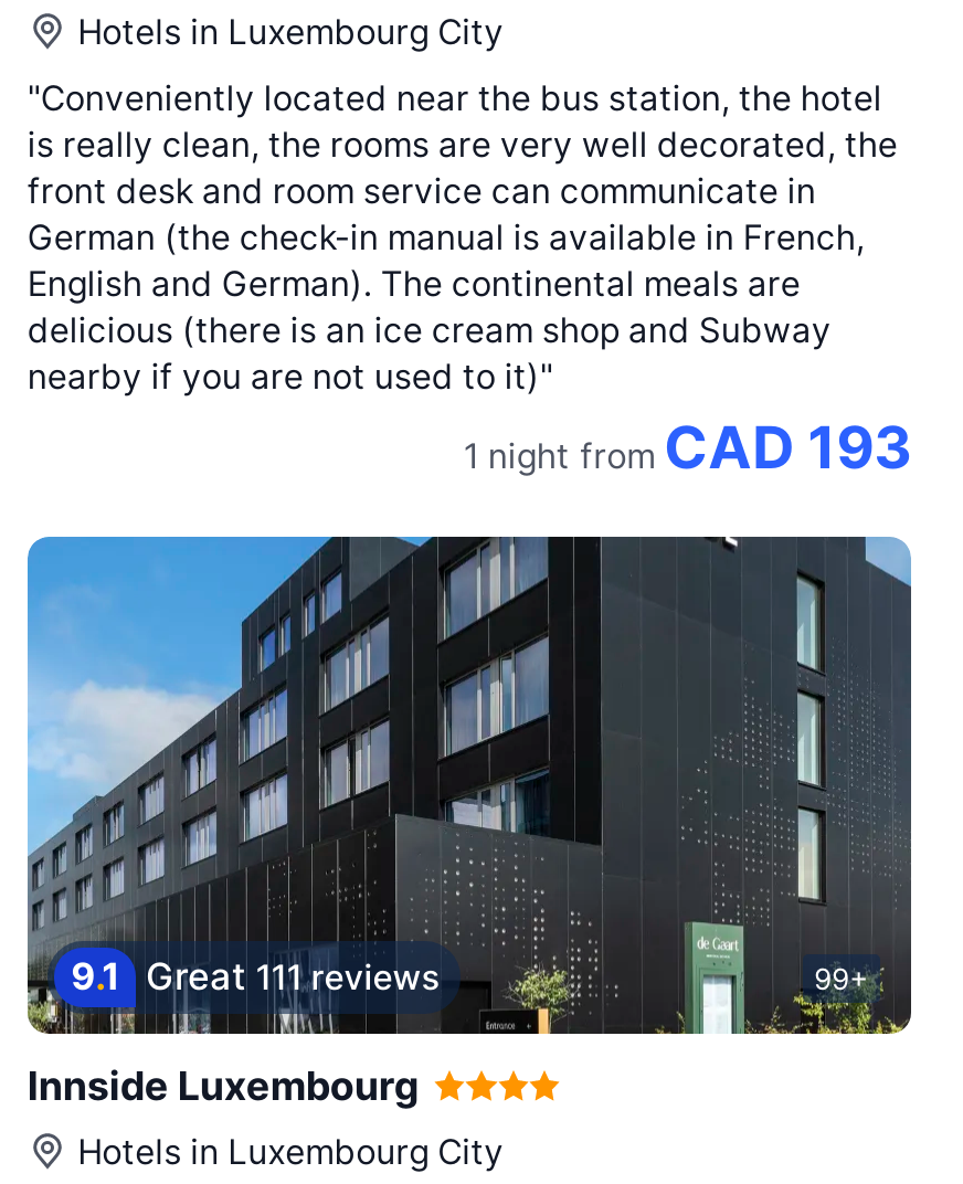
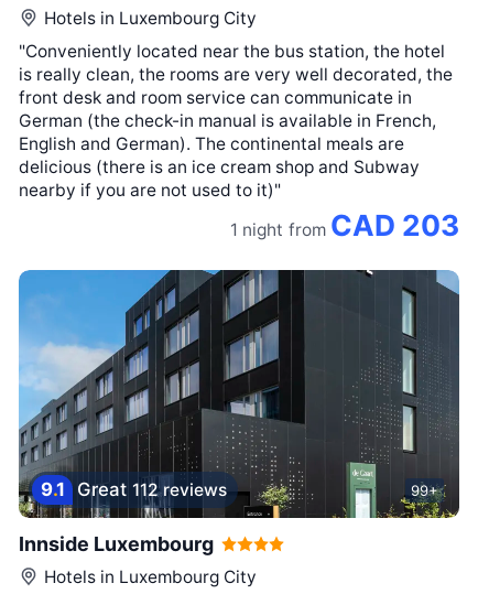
[463,413,911,482] 1 night from CAD 193 -> [231,208,459,243] 1 night from CAD 203
[71,954,439,998] 9.1 Great 111 reviews -> [40,478,227,500] 9.1 Great 112 reviews

